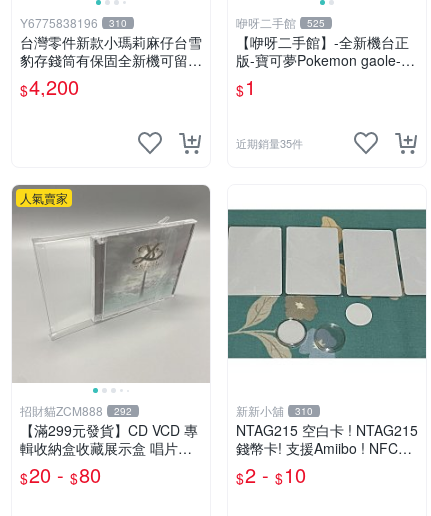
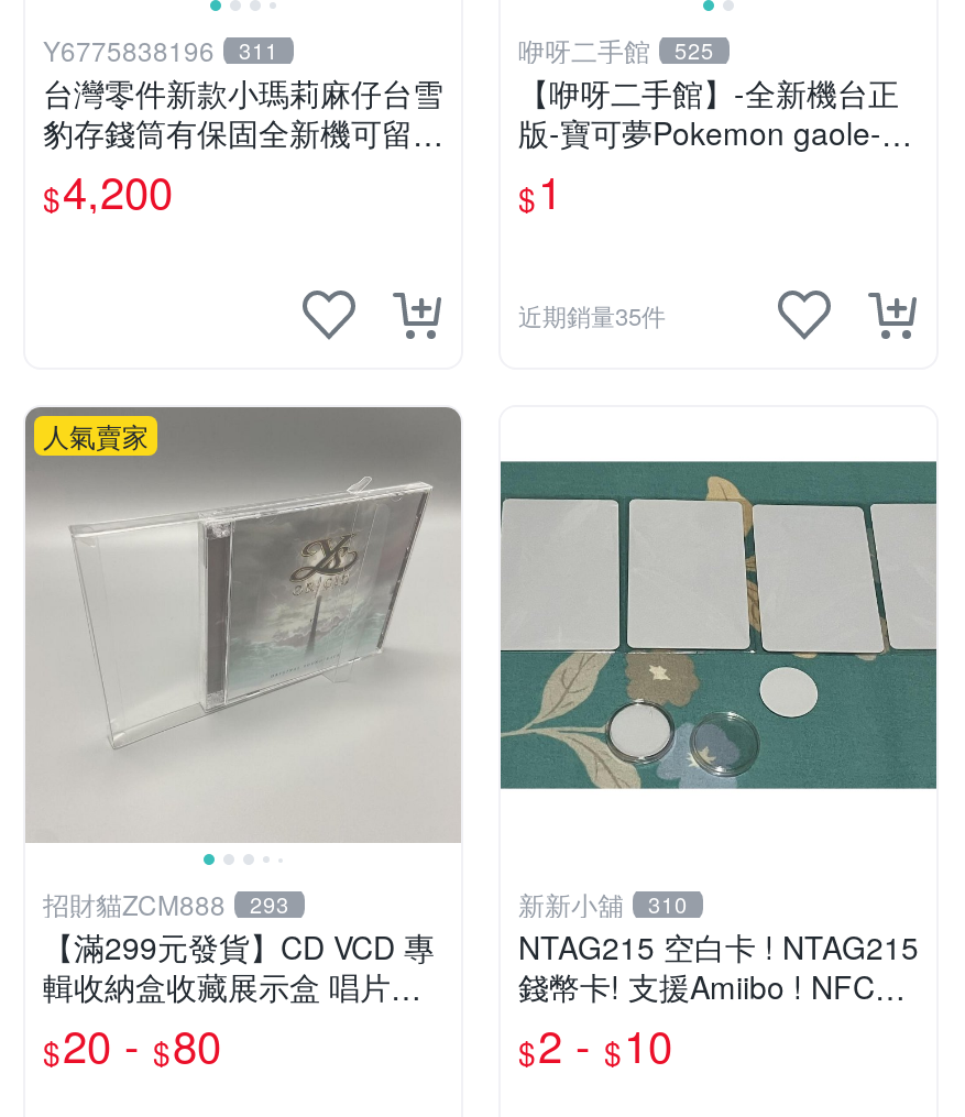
[20,14,127,31] Y6775838196 310 -> [43,31,278,69] Y6775838196 311
[20,402,132,419] 招財貓ZCM888 292 -> [43,885,289,923] 招財貓ZCM888 293

